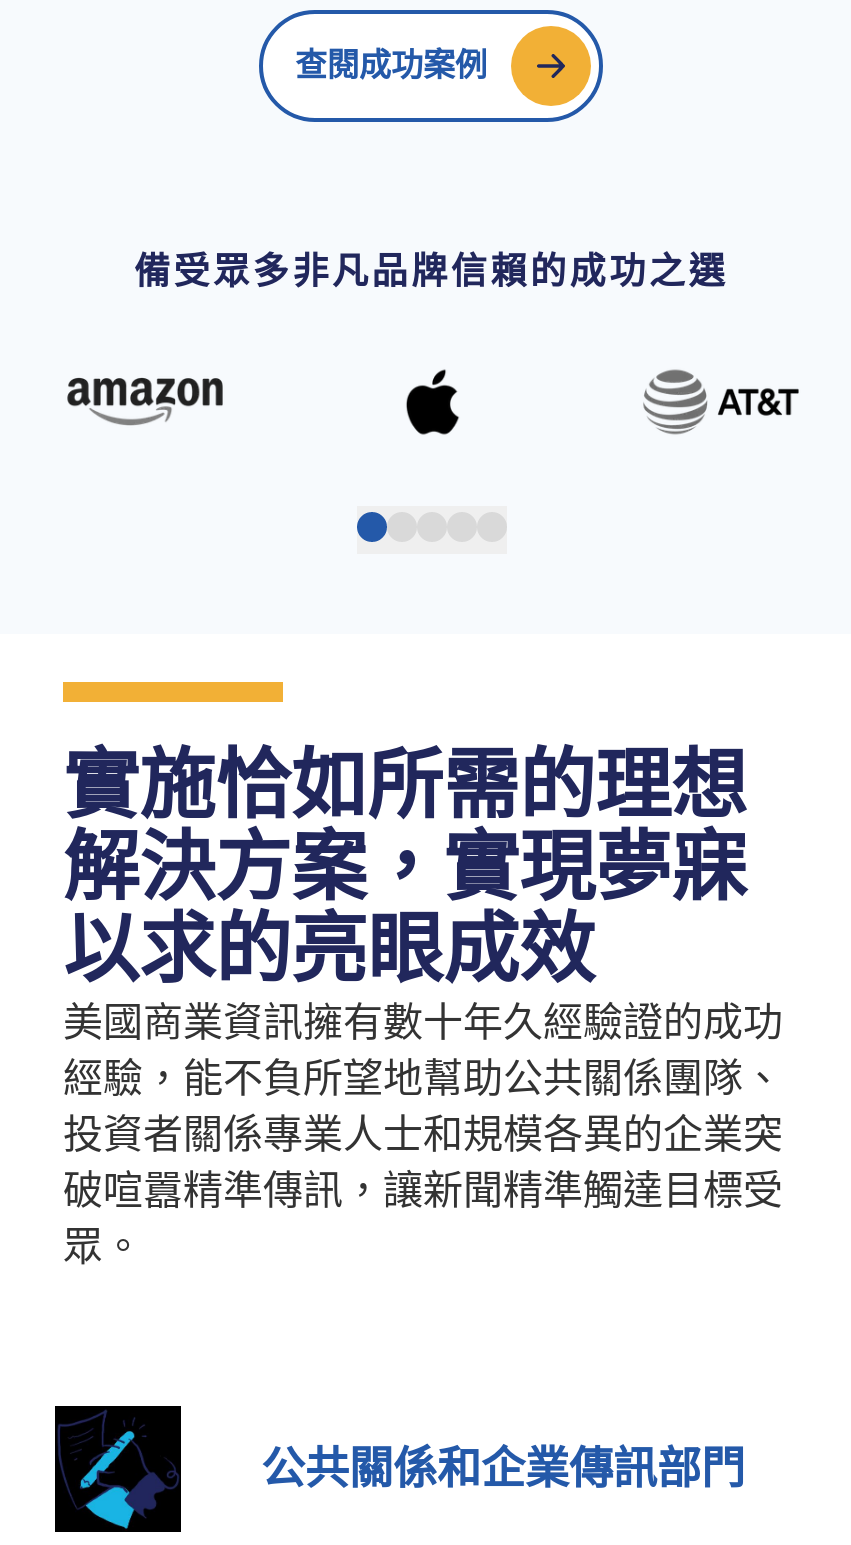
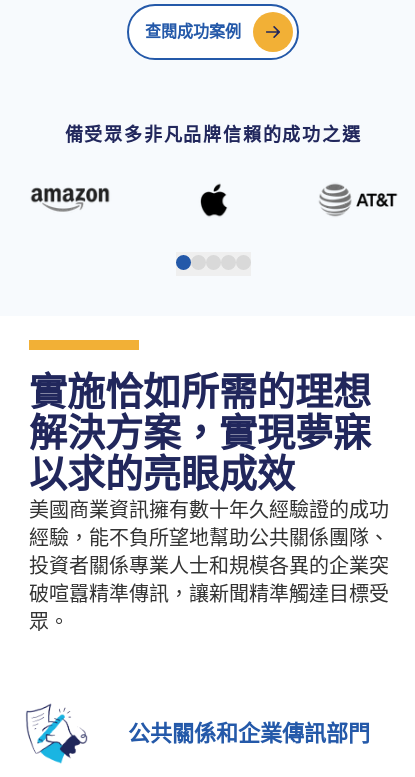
[53,1404,183,1534] [image] -> [25,702,88,765] [image]

